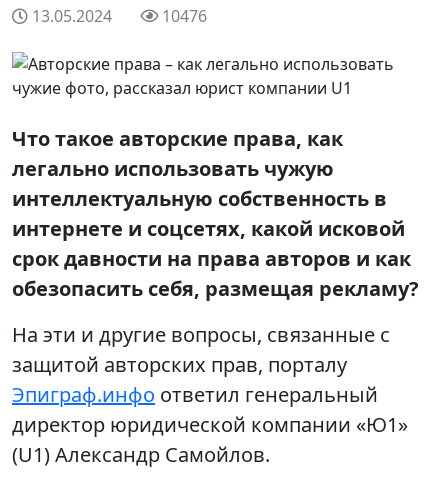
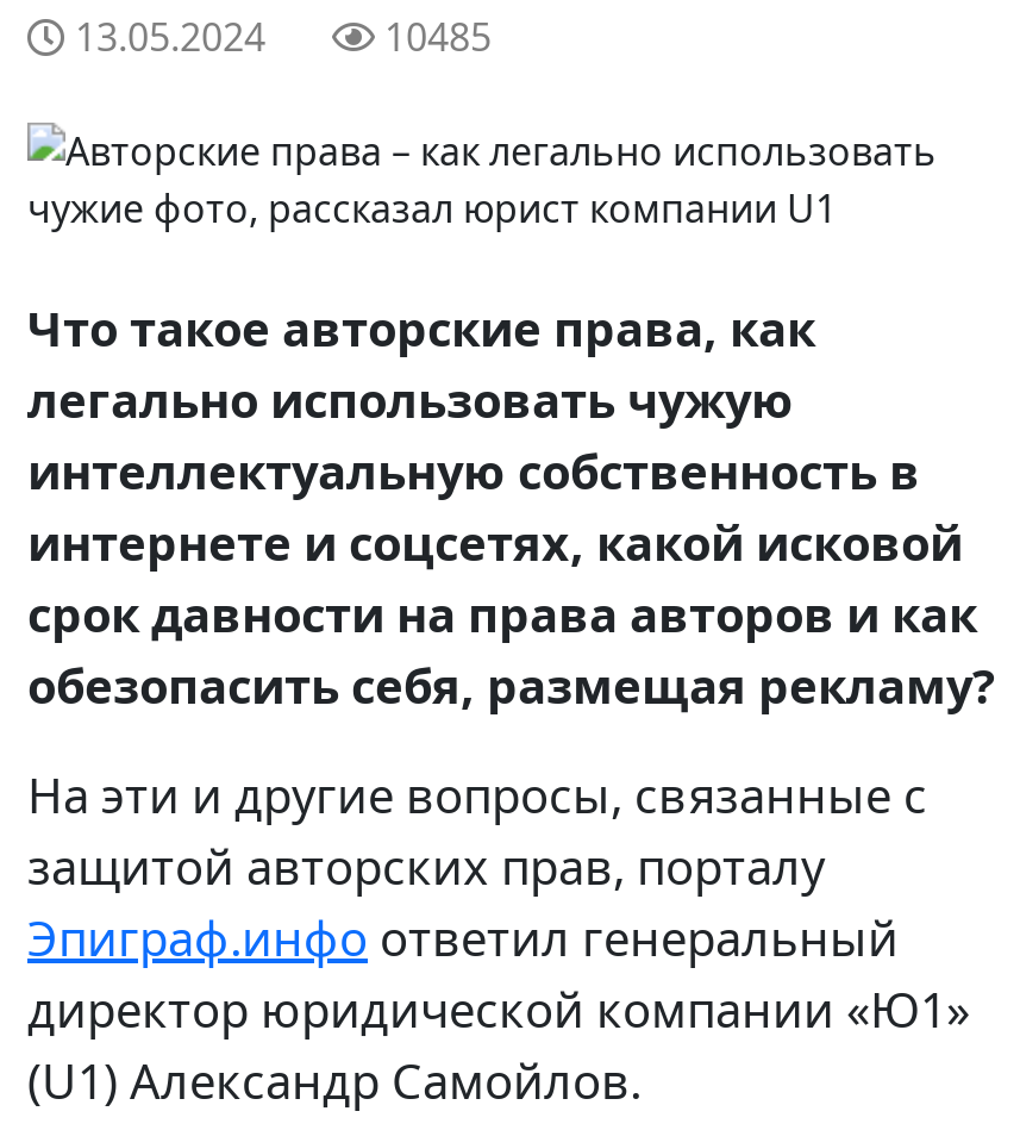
[158,5,207,27] 10476 -> [375,11,492,63] 10485

